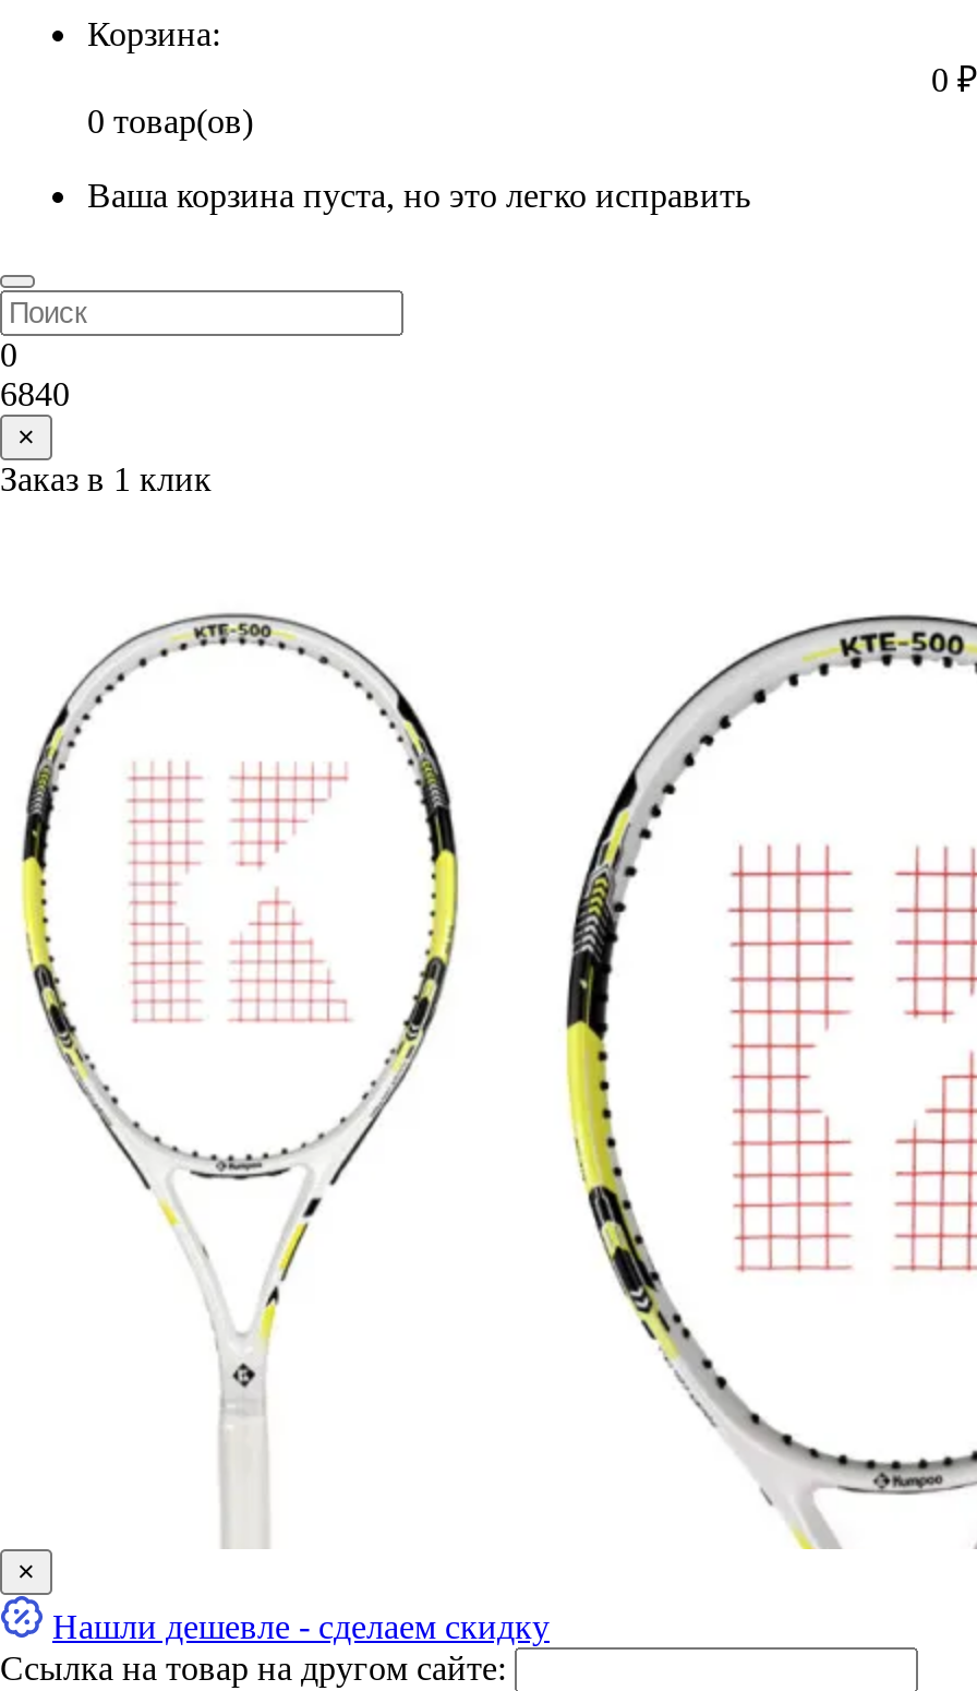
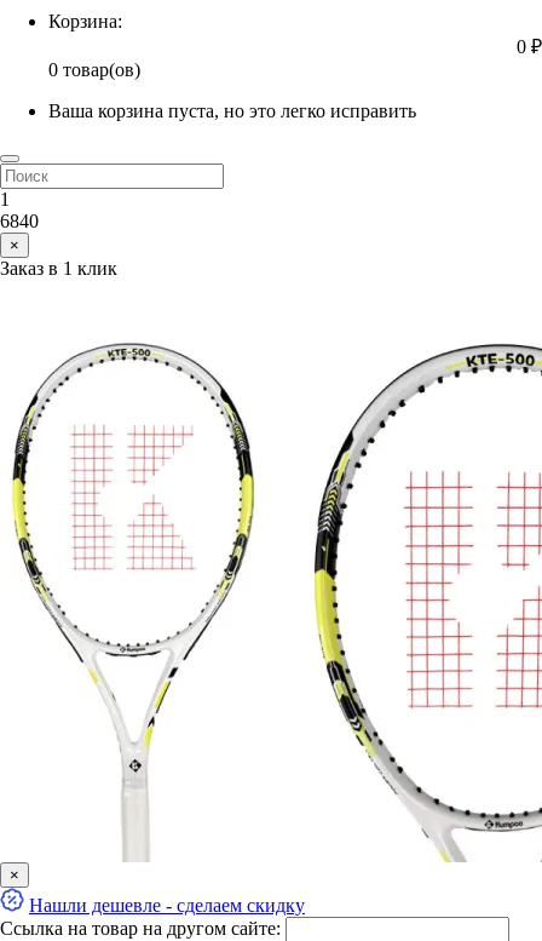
[0,336,17,373] 0 -> [0,189,10,210] 1

